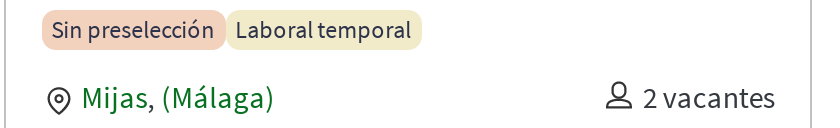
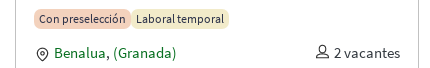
[51,14,215,44] Sin preselección -> [39,11,126,26] Con preselección
[81,78,275,116] Mijas, (Málaga) -> [54,43,177,62] Benalua, (Granada)

